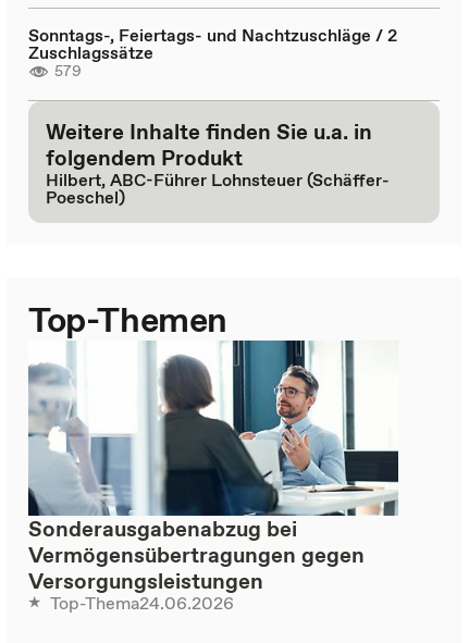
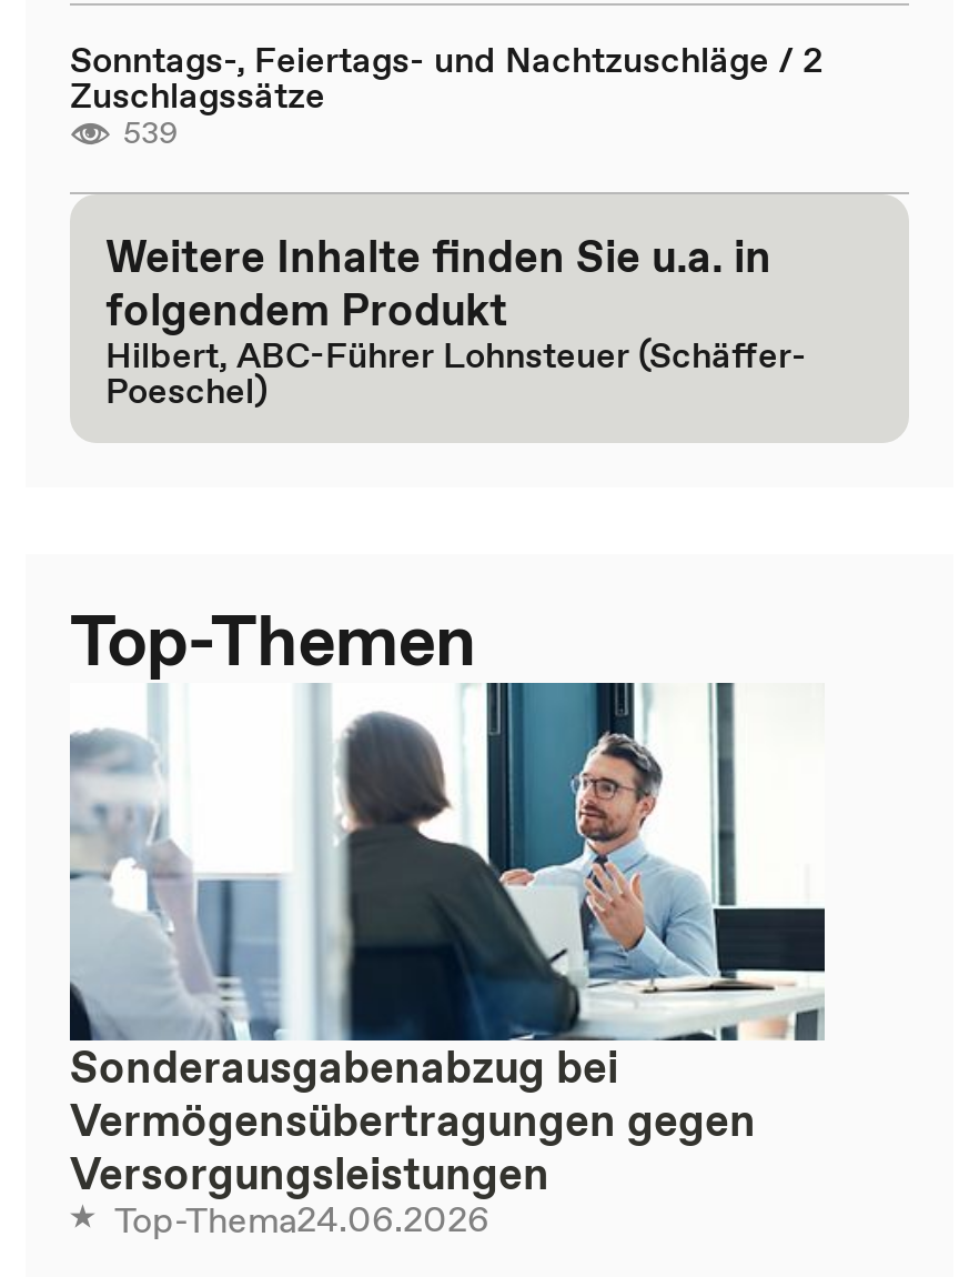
[54,59,82,81] 579 -> [123,109,179,153] 539

